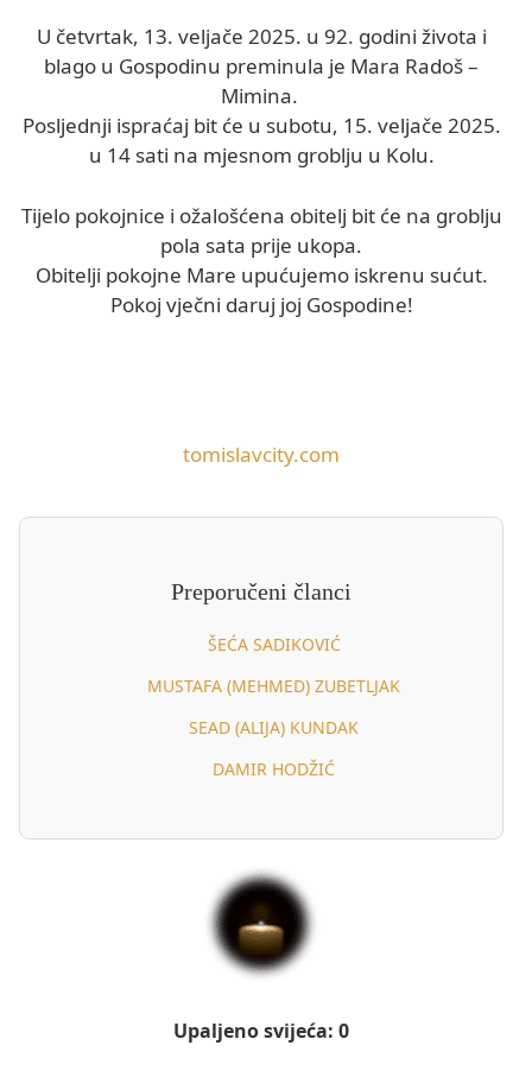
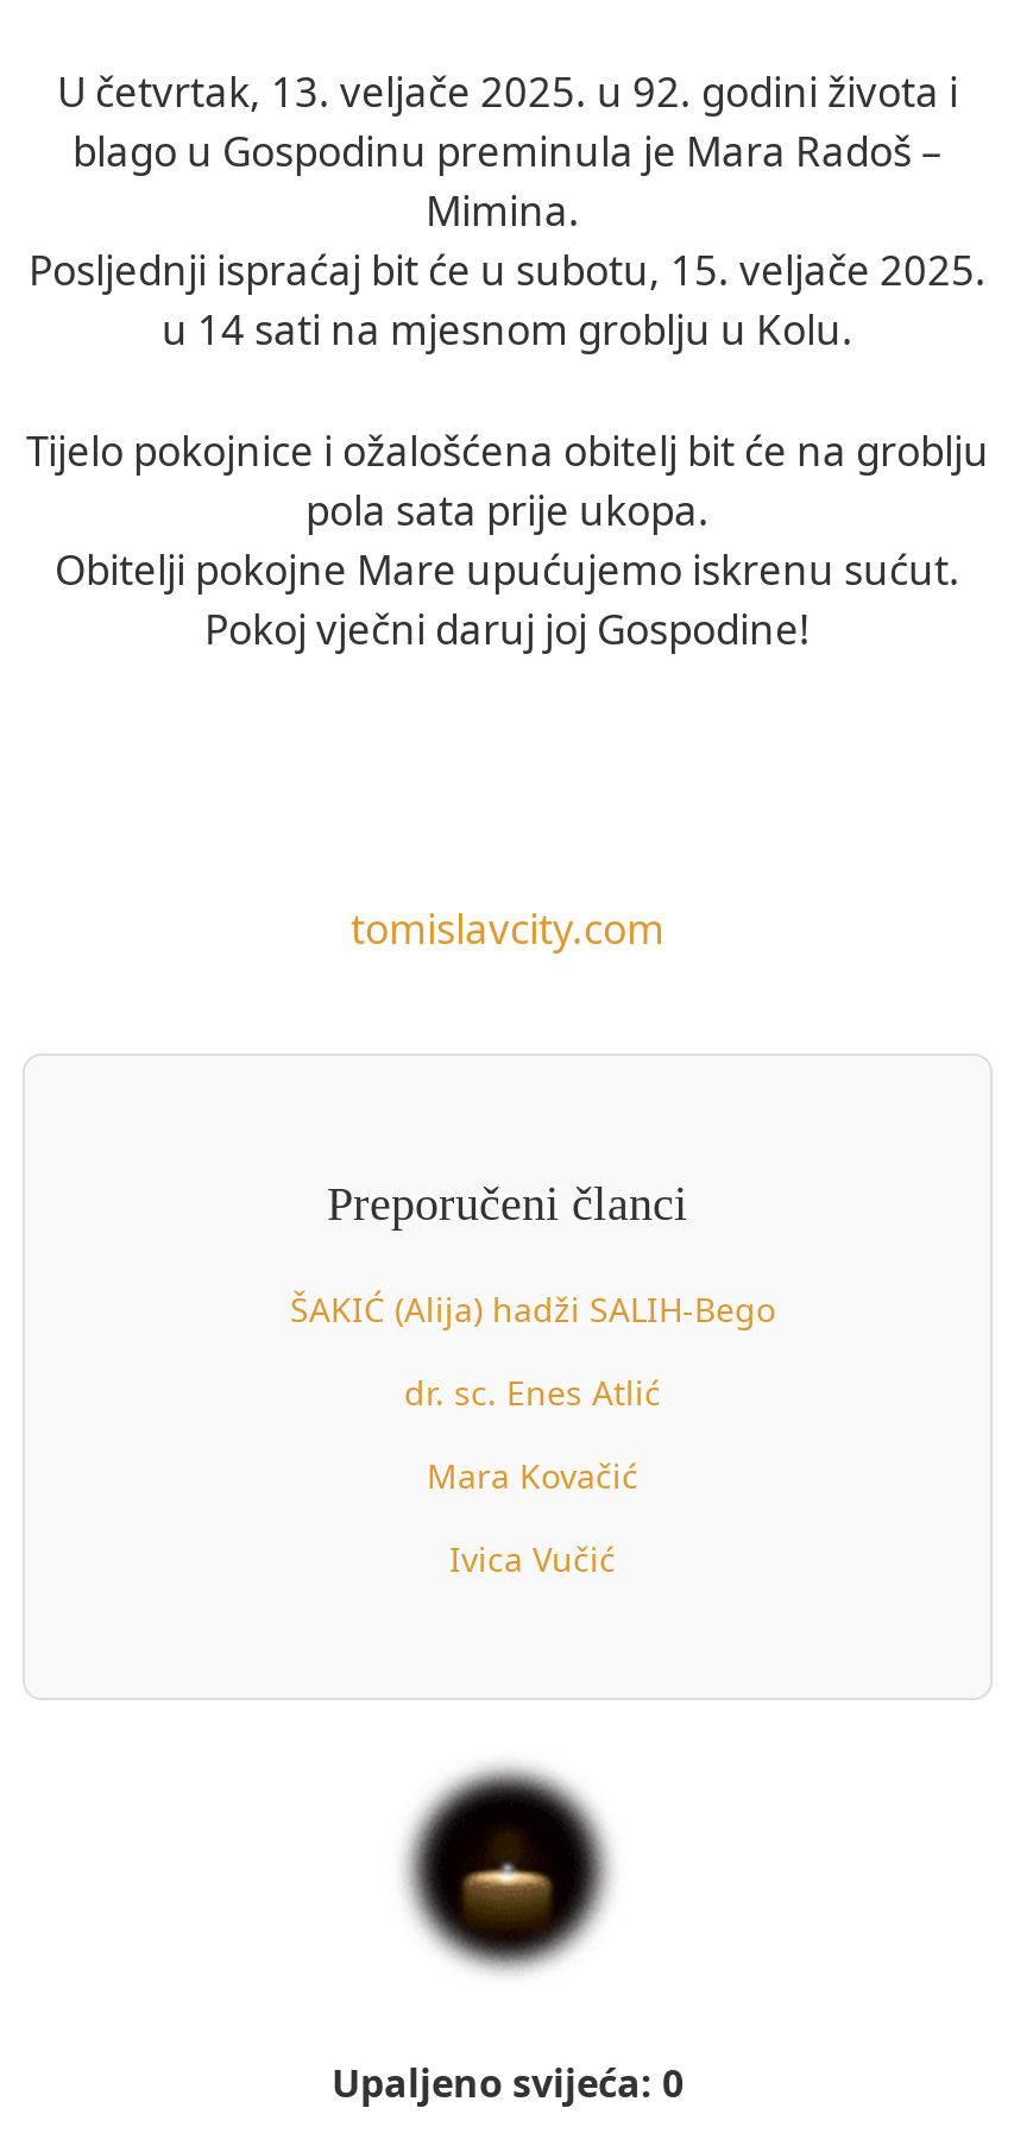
[207,633,340,655] ŠEĆA SADIKOVIĆ -> [290,1286,775,1331] ŠAKIĆ (Alija) hadži SALIH-Bego
[147,674,400,697] MUSTAFA (MEHMED) ZUBETLJAK -> [404,1369,661,1415] dr. sc. Enes Atlić
[189,716,359,738] SEAD (ALIJA) KUNDAK -> [427,1453,638,1498] Mara Kovačić
[213,757,335,780] DAMIR HODŽIĆ -> [449,1536,616,1581] Ivica Vučić

